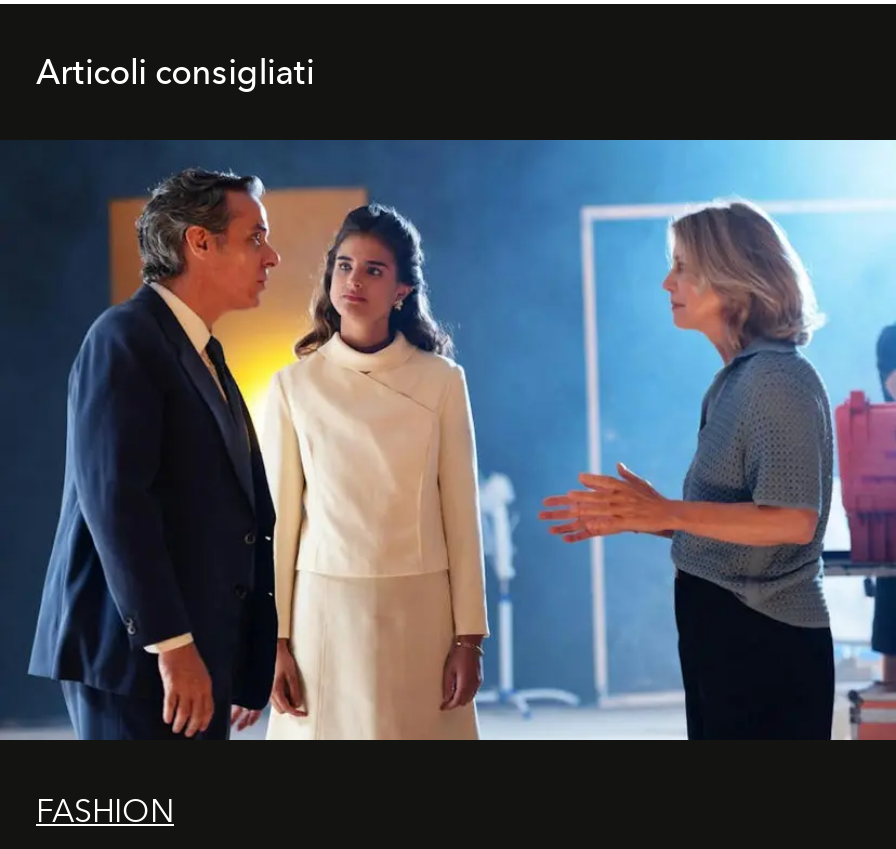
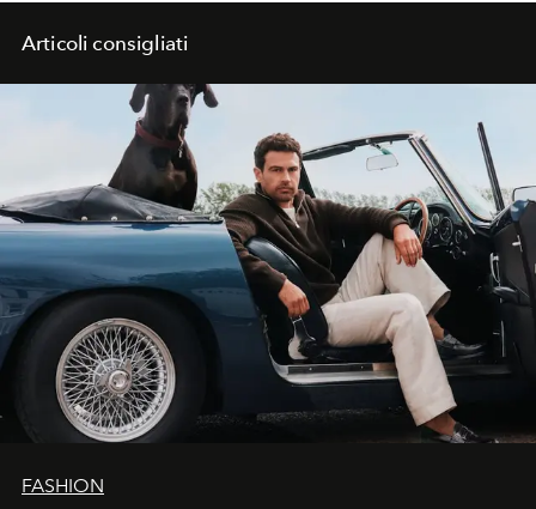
[6,138,890,742] [image] -> [4,83,532,443] [image]

